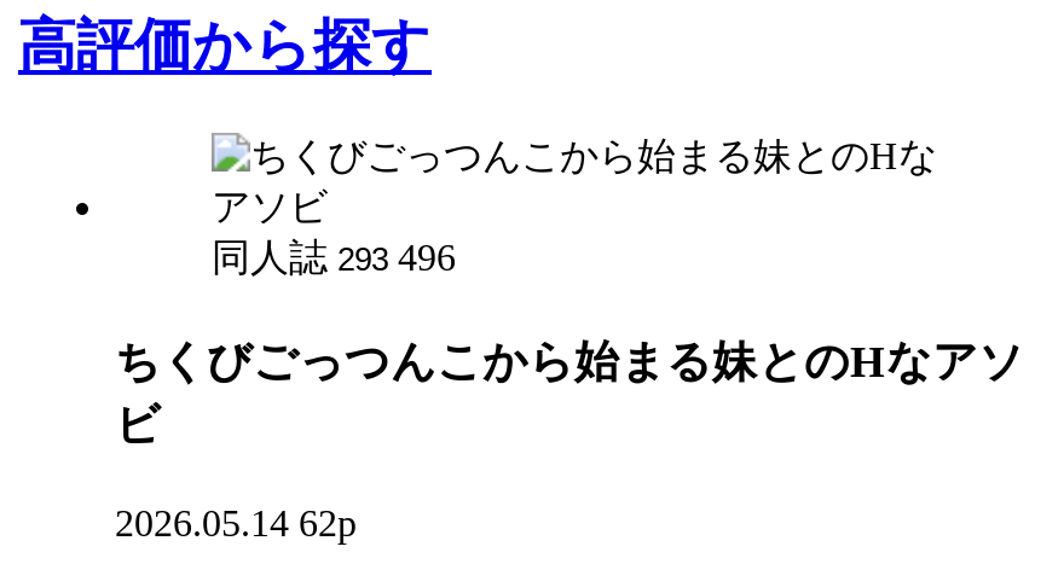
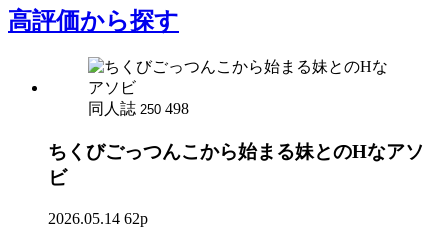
[212,237,456,278] 同人誌 293 496 -> [88,100,189,117] 同人誌 250 498

